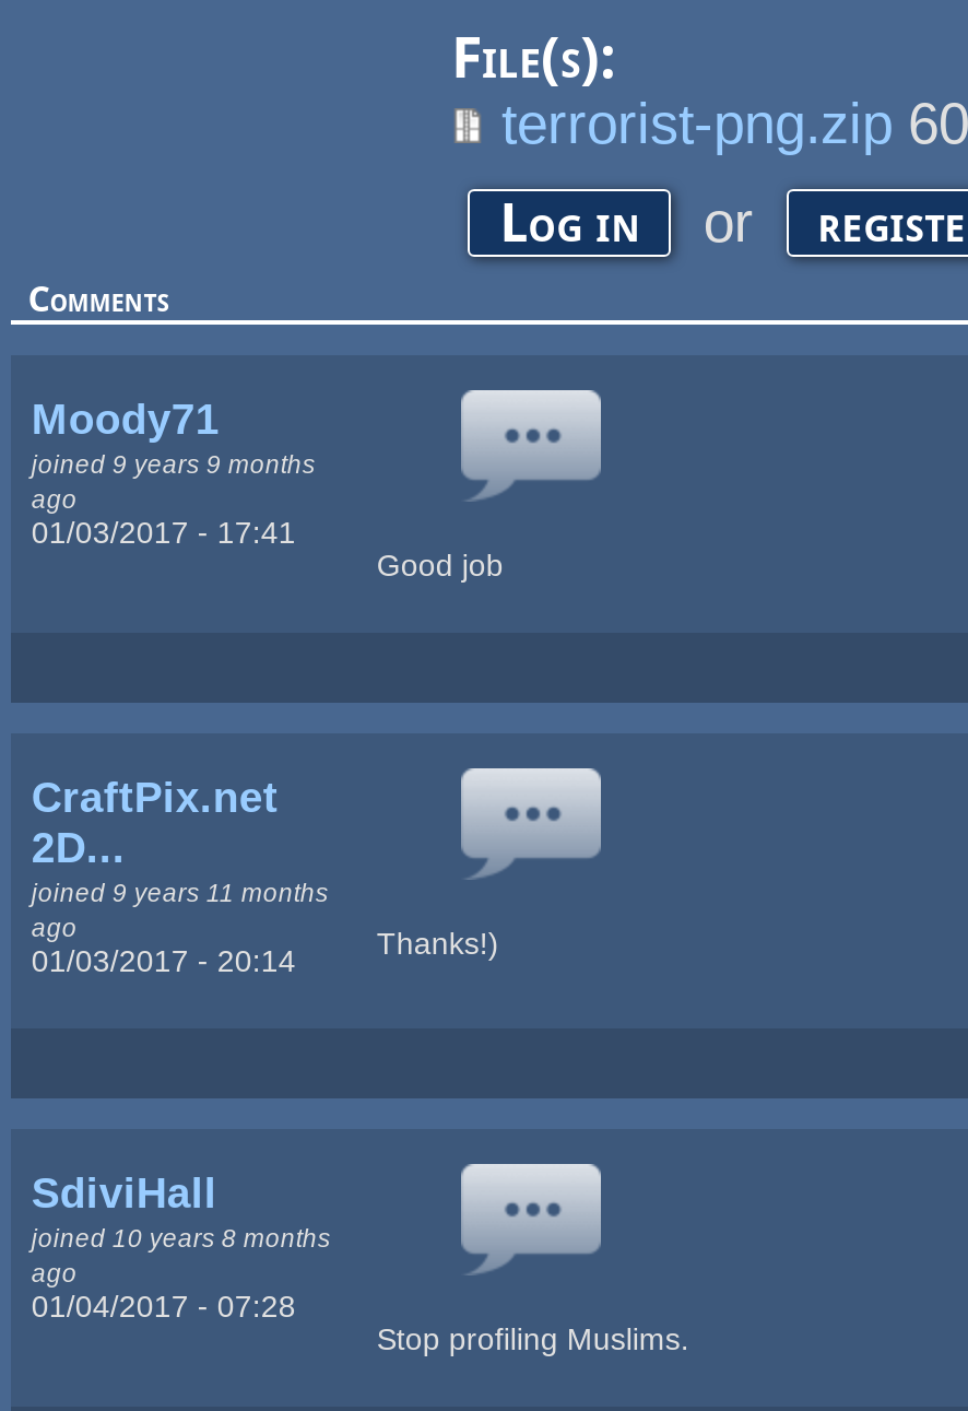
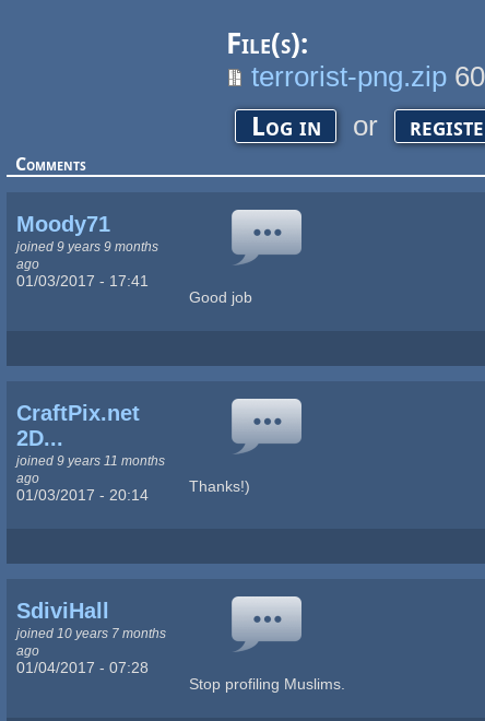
[31,1222,331,1251] joined 10 years 8 months -> [17,626,166,640] joined 10 years 7 months

